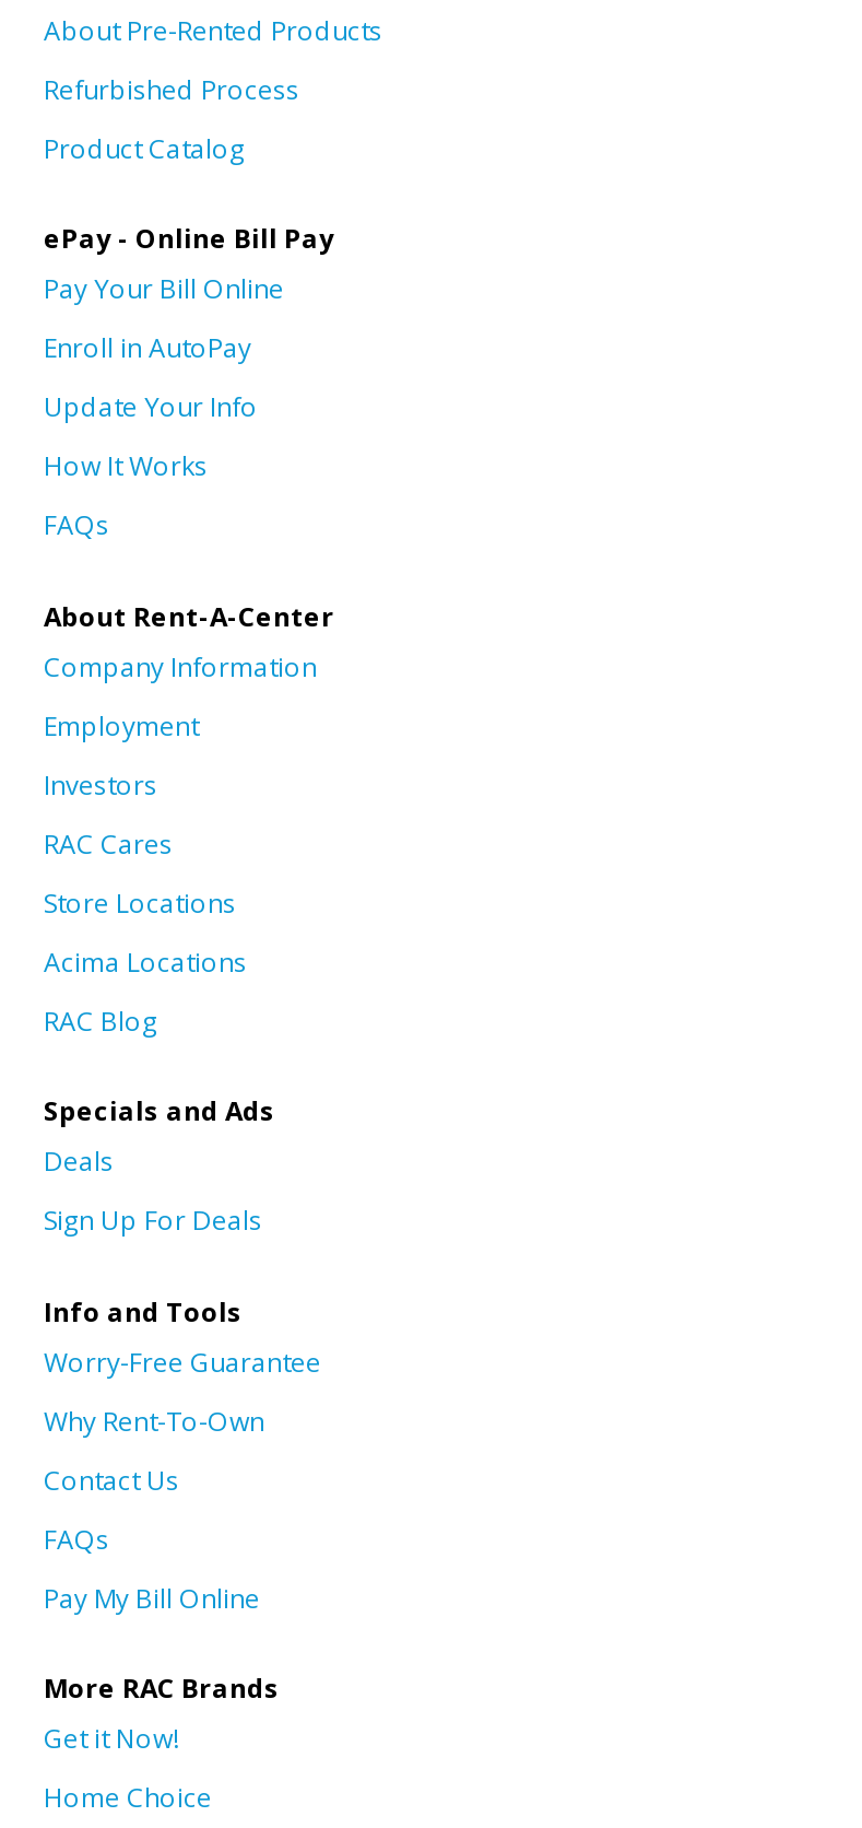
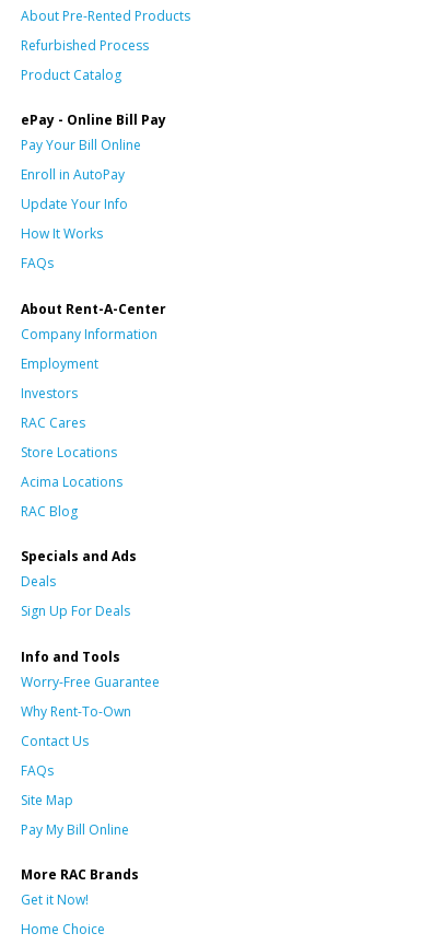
none -> [21,791,73,810] Site Map

